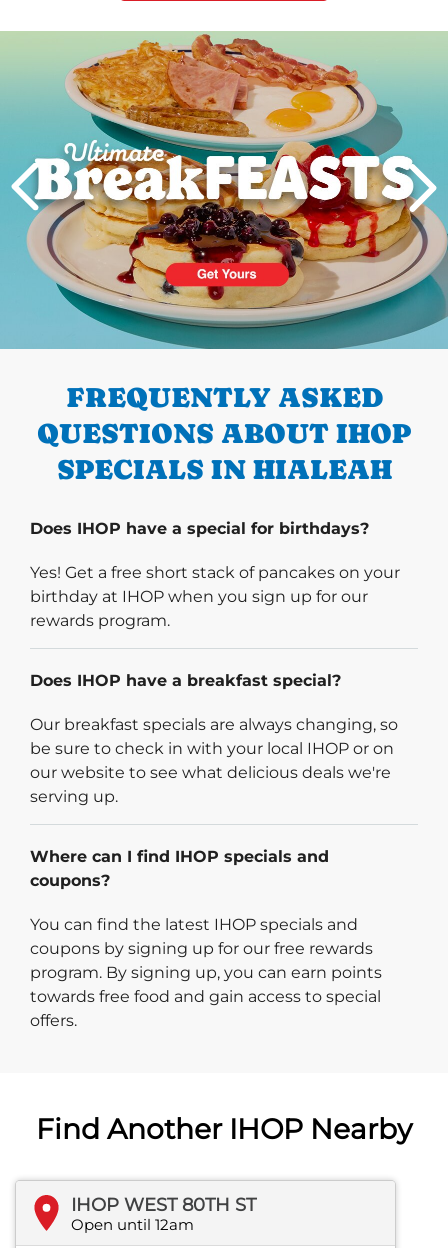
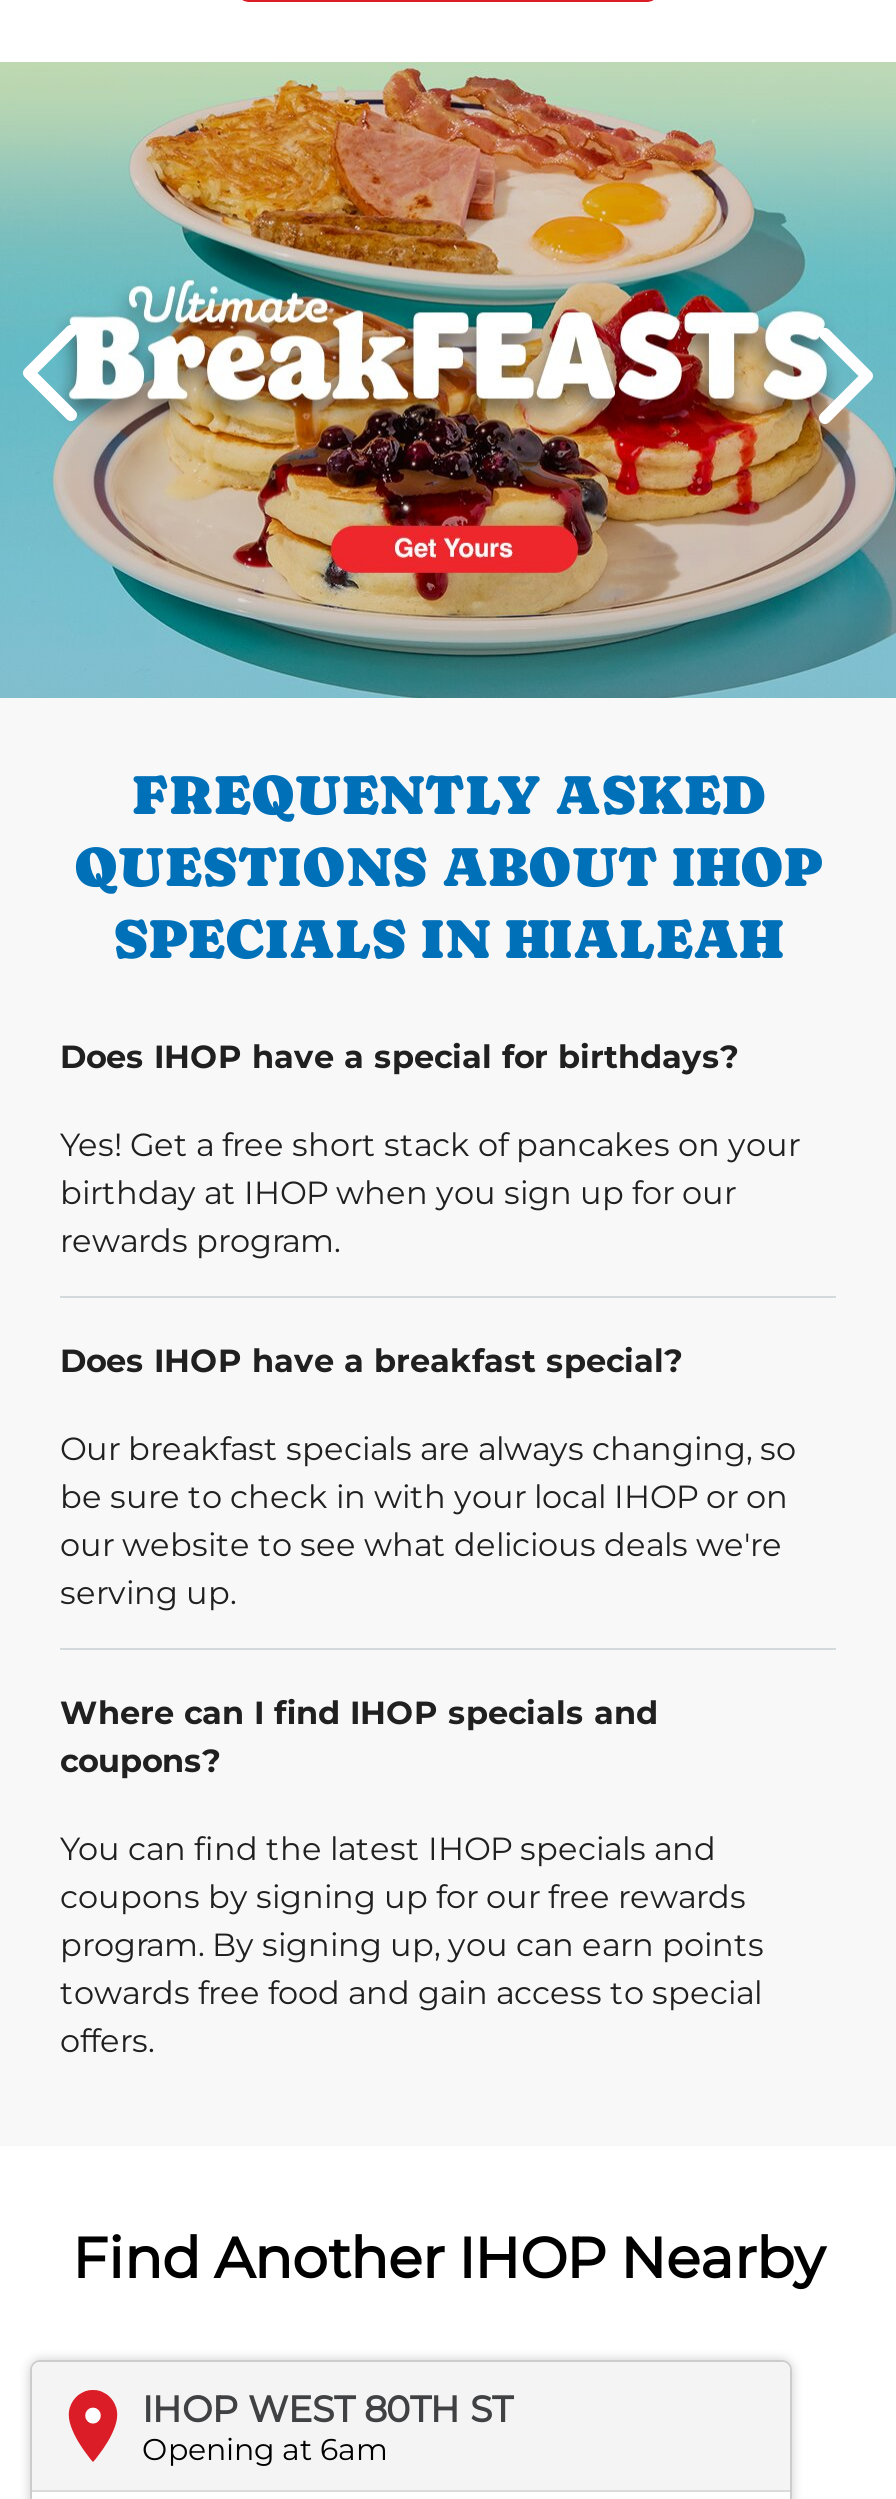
[71,1215,194,1234] Open until 12am -> [142,2430,388,2468] Opening at 6am

